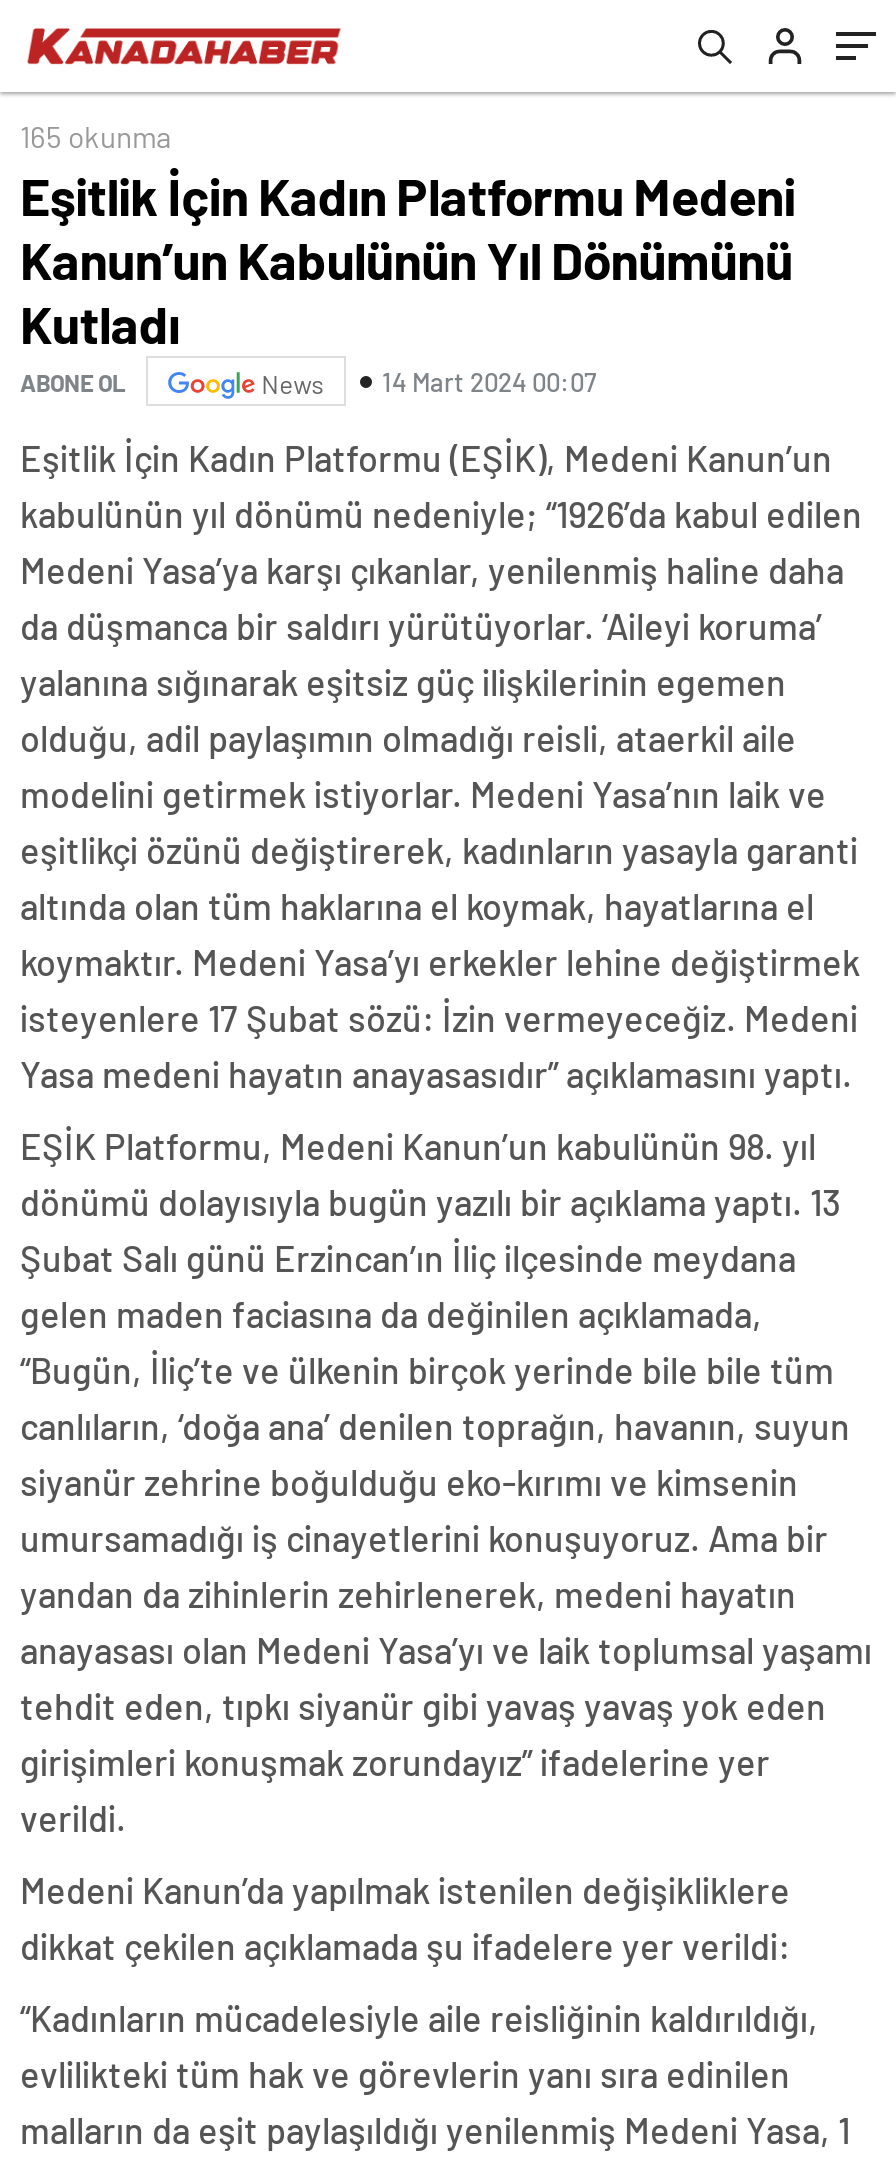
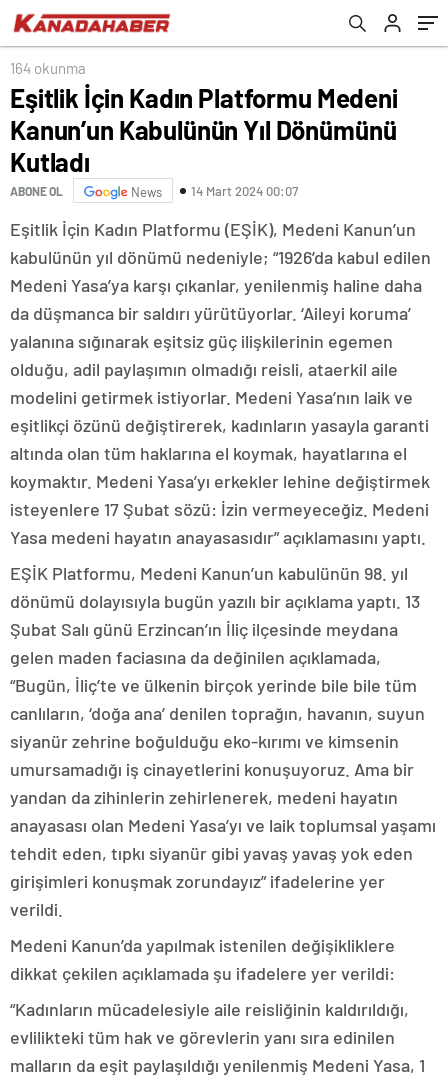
[20,118,172,154] 165 okunma -> [10,59,86,77] 164 okunma

